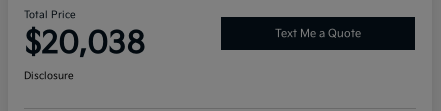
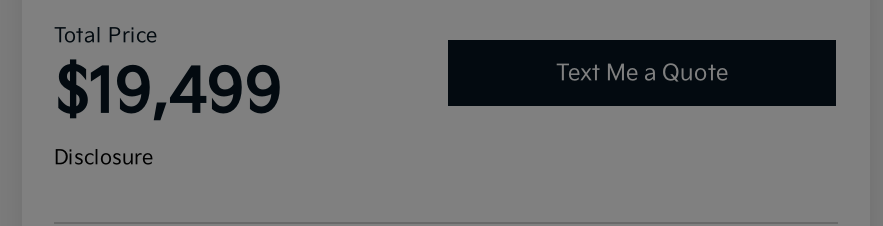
[24,26,145,62] $20,038 -> [54,58,282,130] $19,499

